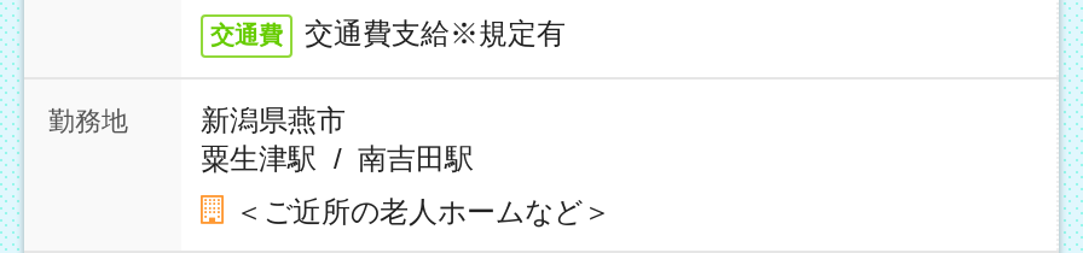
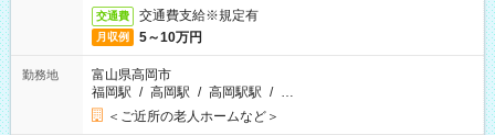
none -> [96,30,202,45] 月収例 | 5～10万円
[201,104,474,176] 新潟県燕市 | 粟生津駅 / 南吉田駅 -> [92,67,294,100] 富山県高岡市 | 福岡駅 / 高岡駅 / 高岡駅駅 / …

